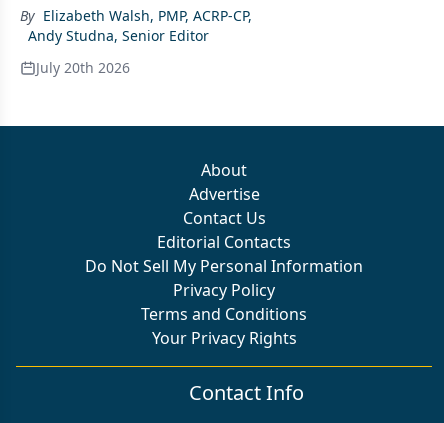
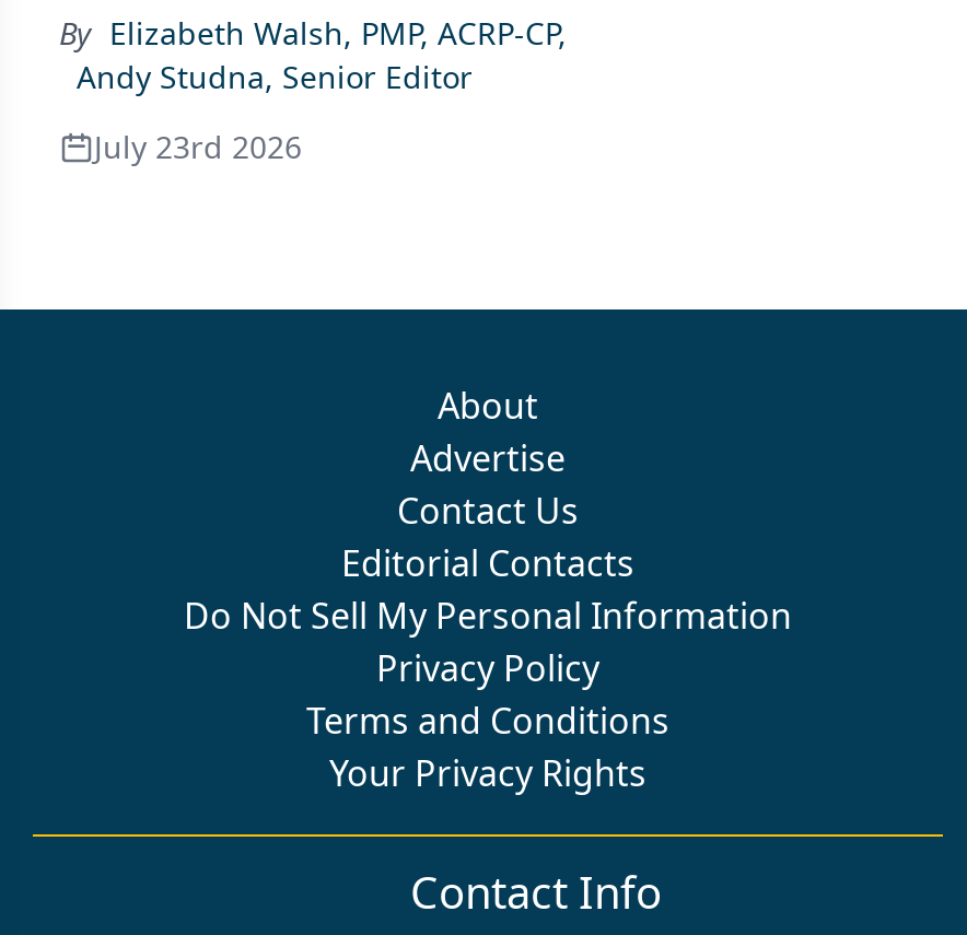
[36,58,130,77] July 20th 2026 -> [94,126,302,167] July 23rd 2026

